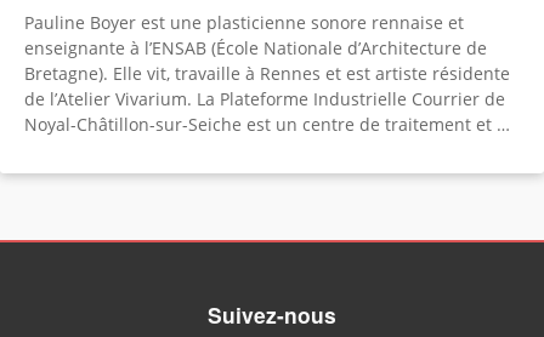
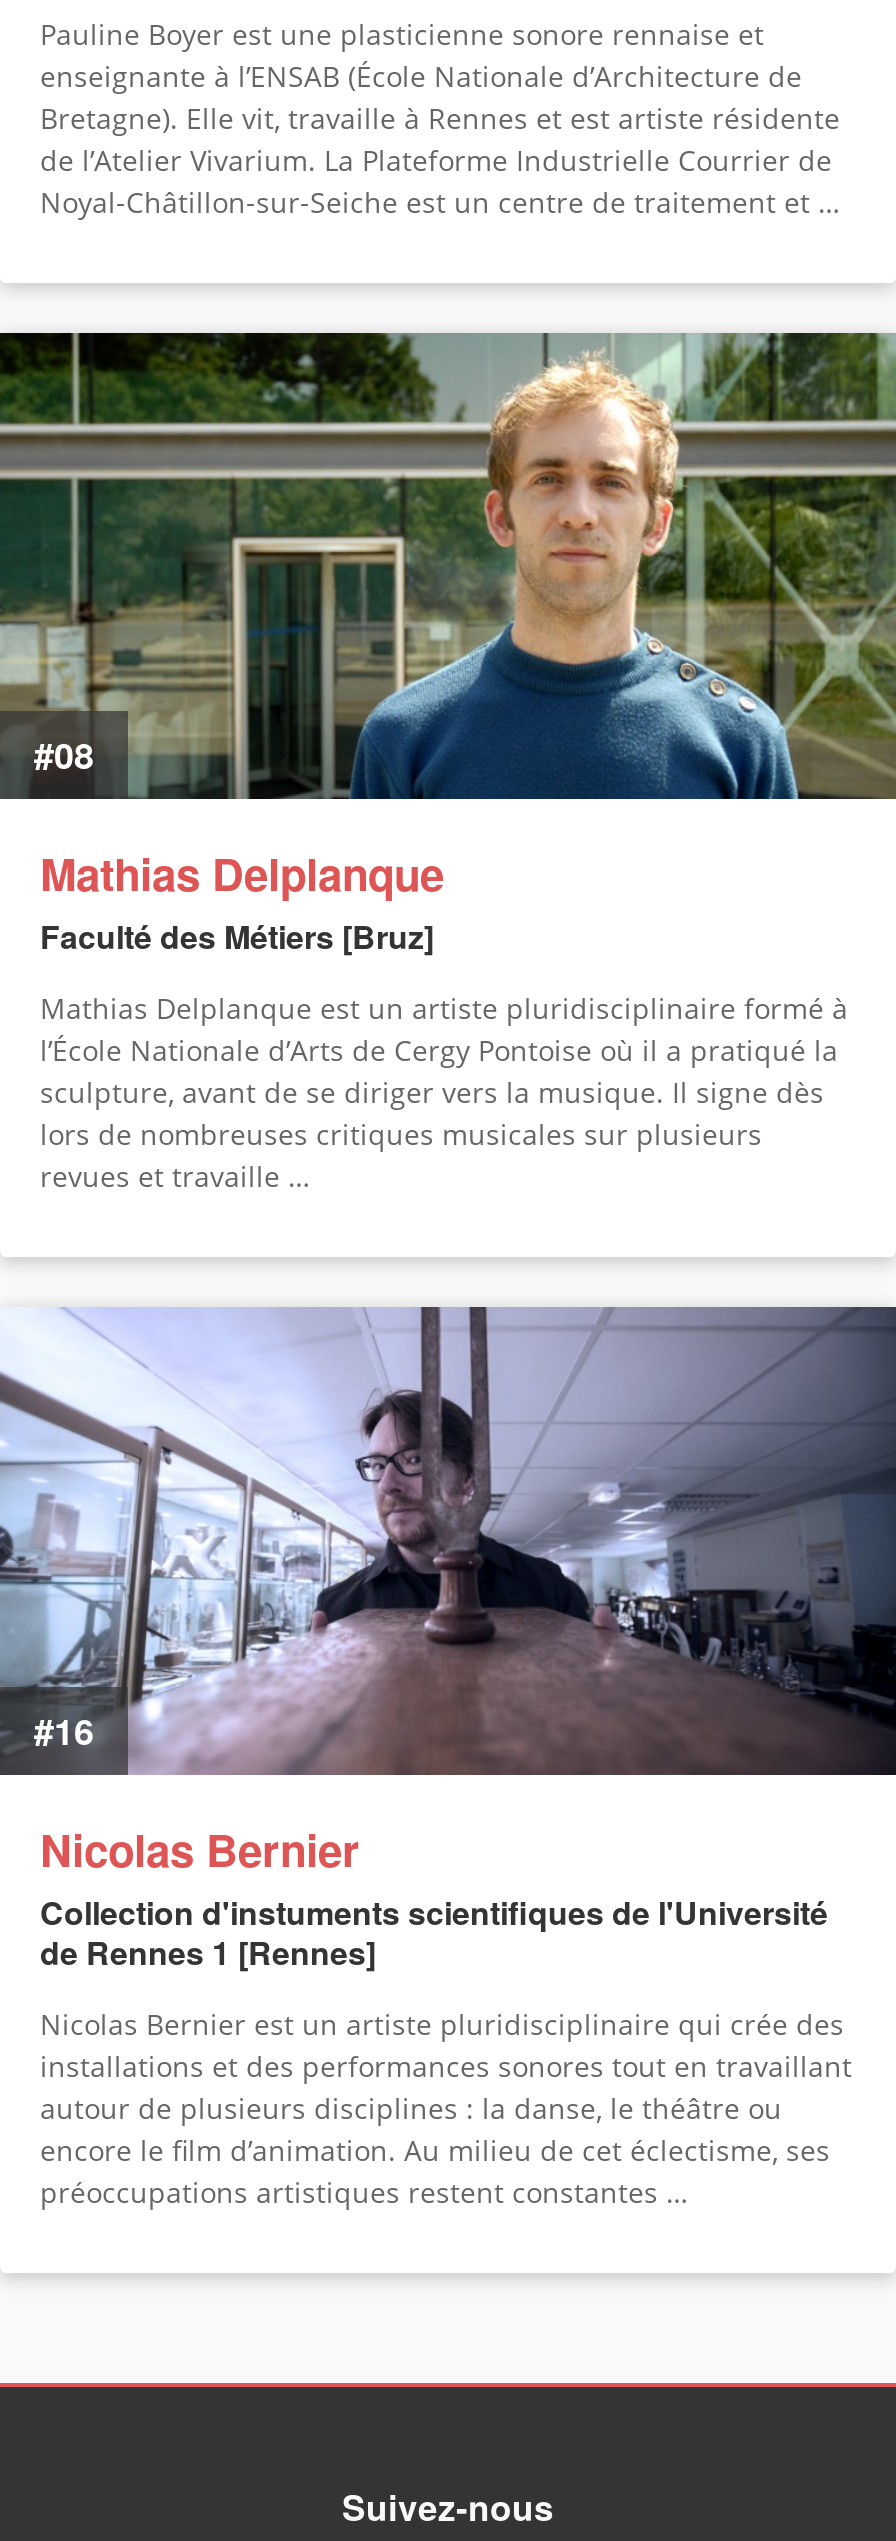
none -> [6,331,890,1196] [image] | #08 | Mathias Delplanque | Faculté des Métiers [Bruz] | Mathias Delplanque est un artiste pluridisciplinaire formé à | l’École Nationale d’Arts de Cergy Pontoise où il a pratiqué la | sculpture, avant de se diriger vers la musique. Il signe dès | lors de nombreuses critiques musicales sur plusieurs | revues et travaille …
none -> [6,1305,890,2212] [image] | #16 | Nicolas Bernier | Collection d'instuments scientifiques de l'Université | de Rennes 1 [Rennes] | Nicolas Bernier est un artiste pluridisciplinaire qui crée des | installations et des performances sonores tout en travaillant | autour de plusieurs disciplines : la danse, le théâtre ou | encore le film d’animation. Au milieu de cet éclectisme, ses | préoccupations artistiques restent constantes …

